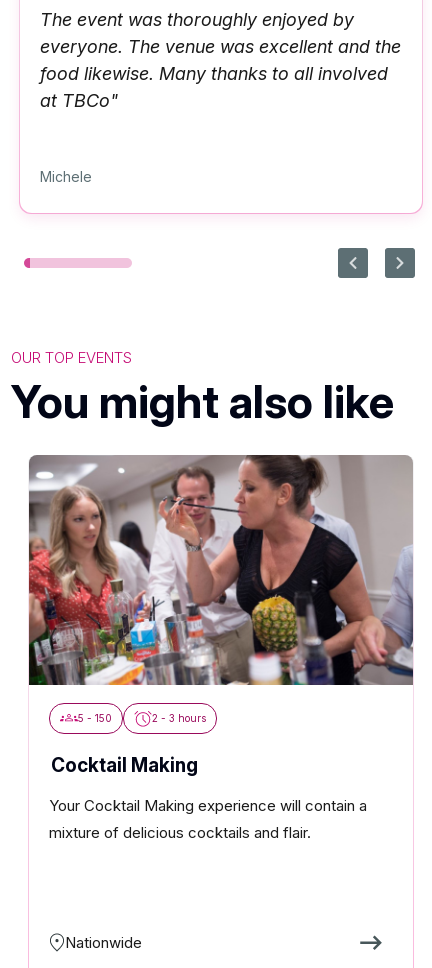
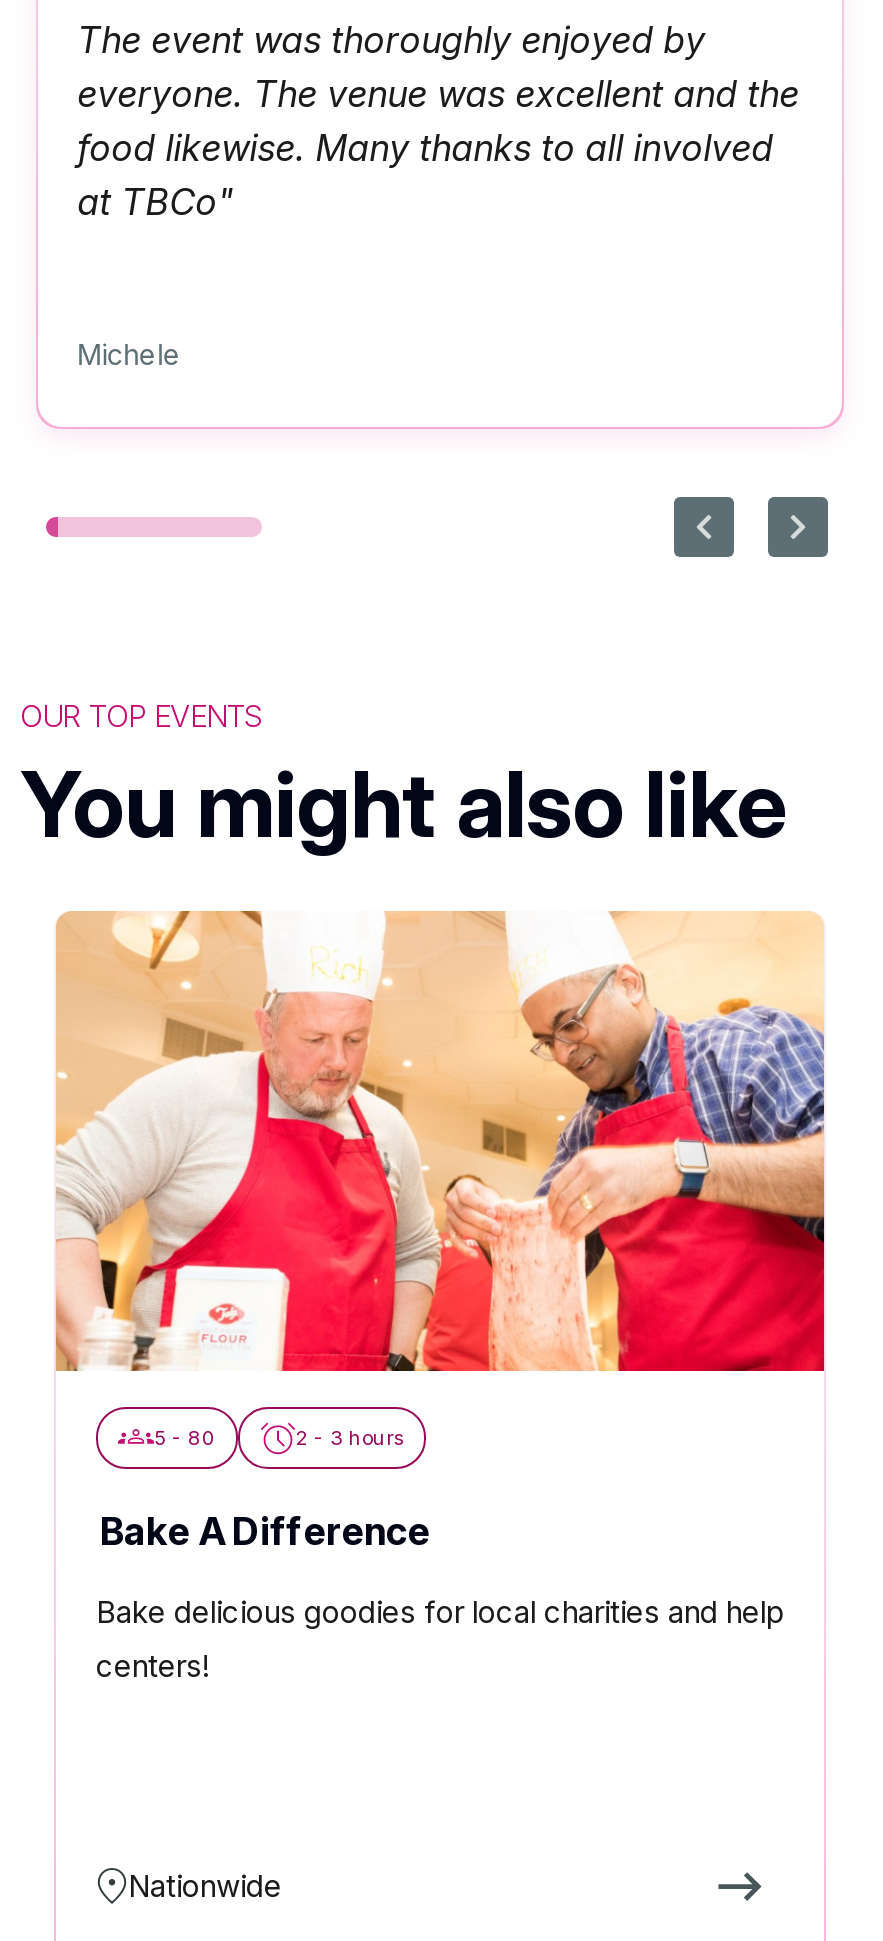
[28,454,414,724] [image] | 5 - 150 -> [54,909,826,1449] [image] | 5 - 80
[51,754,198,777] Cocktail Making -> [100,1509,430,1555] Bake A Difference
[49,796,367,842] Your Cocktail Making experience will contain a | mixture of delicious cocktails and flair. -> [96,1593,784,1685] Bake delicious goodies for local charities and help | centers!

